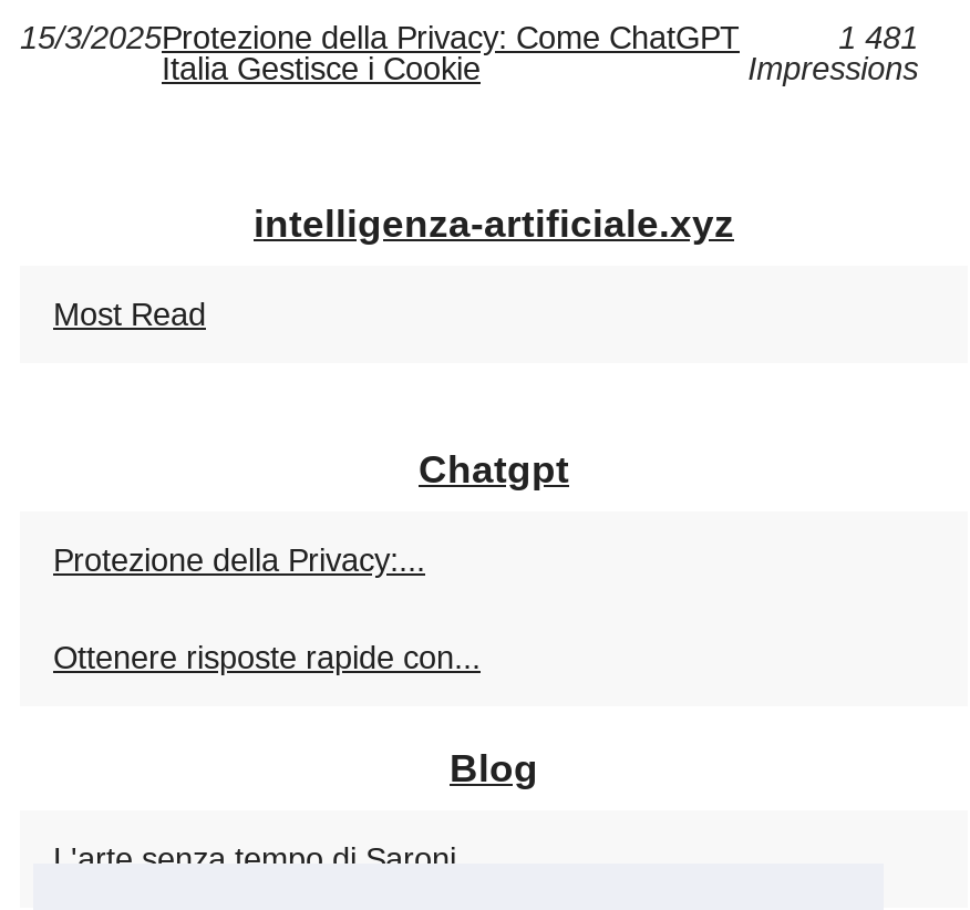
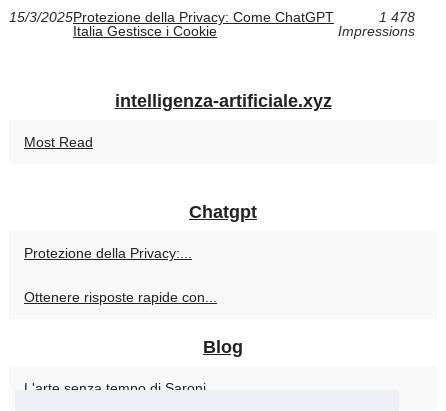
[838,21,918,56] 1 481 -> [379,9,415,25] 1 478

